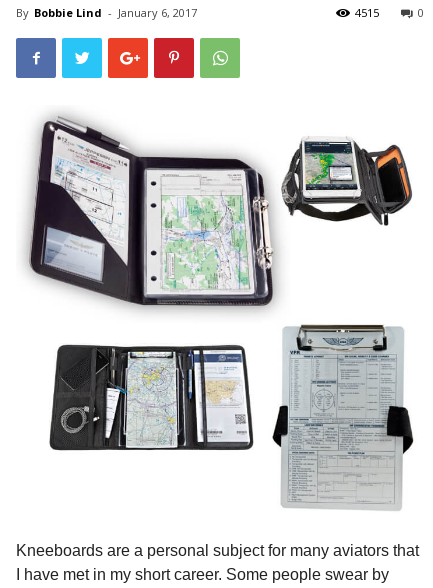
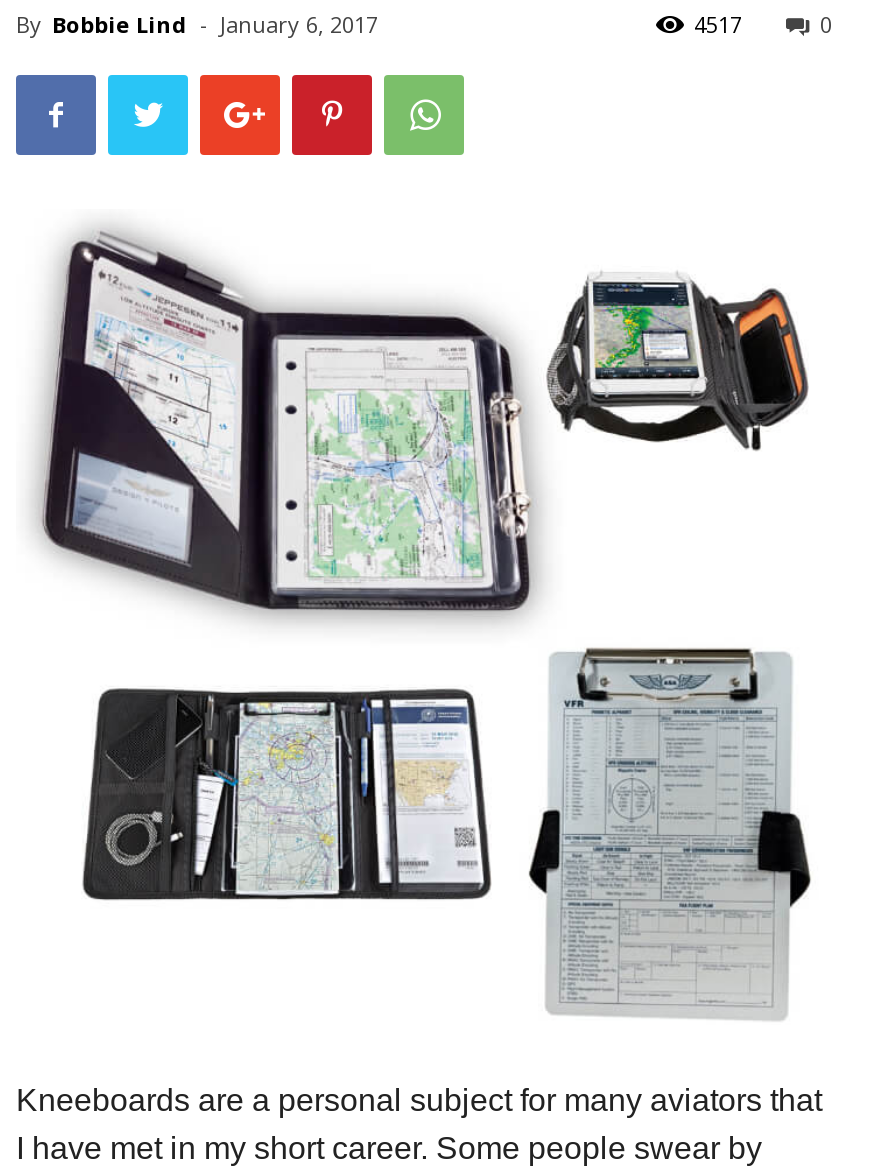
[355,5,379,20] 4515 -> [694,9,742,39] 4517

